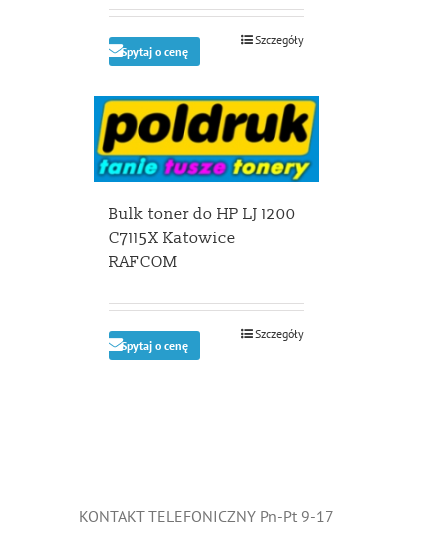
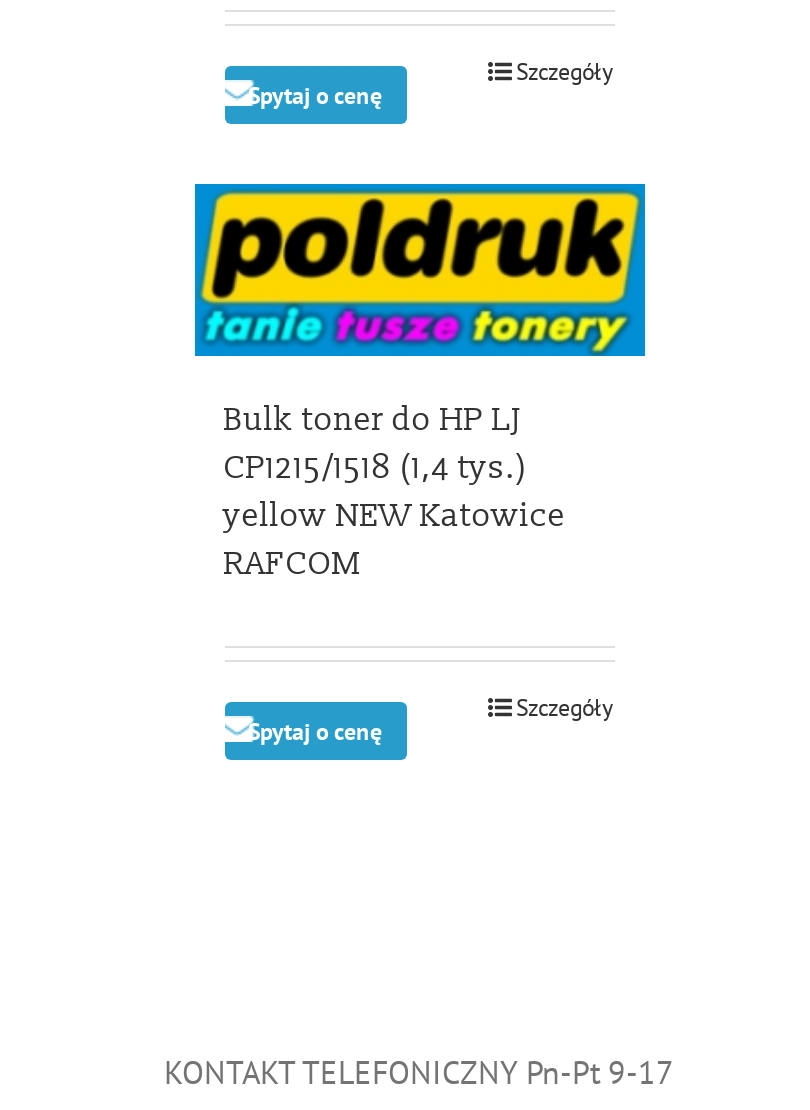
[108,204,295,248] Bulk toner do HP LJ 1200 | C7115X Katowice -> [224,401,566,537] Bulk toner do HP LJ | CP1215/1518 (1,4 tys.) | yellow NEW Katowice

